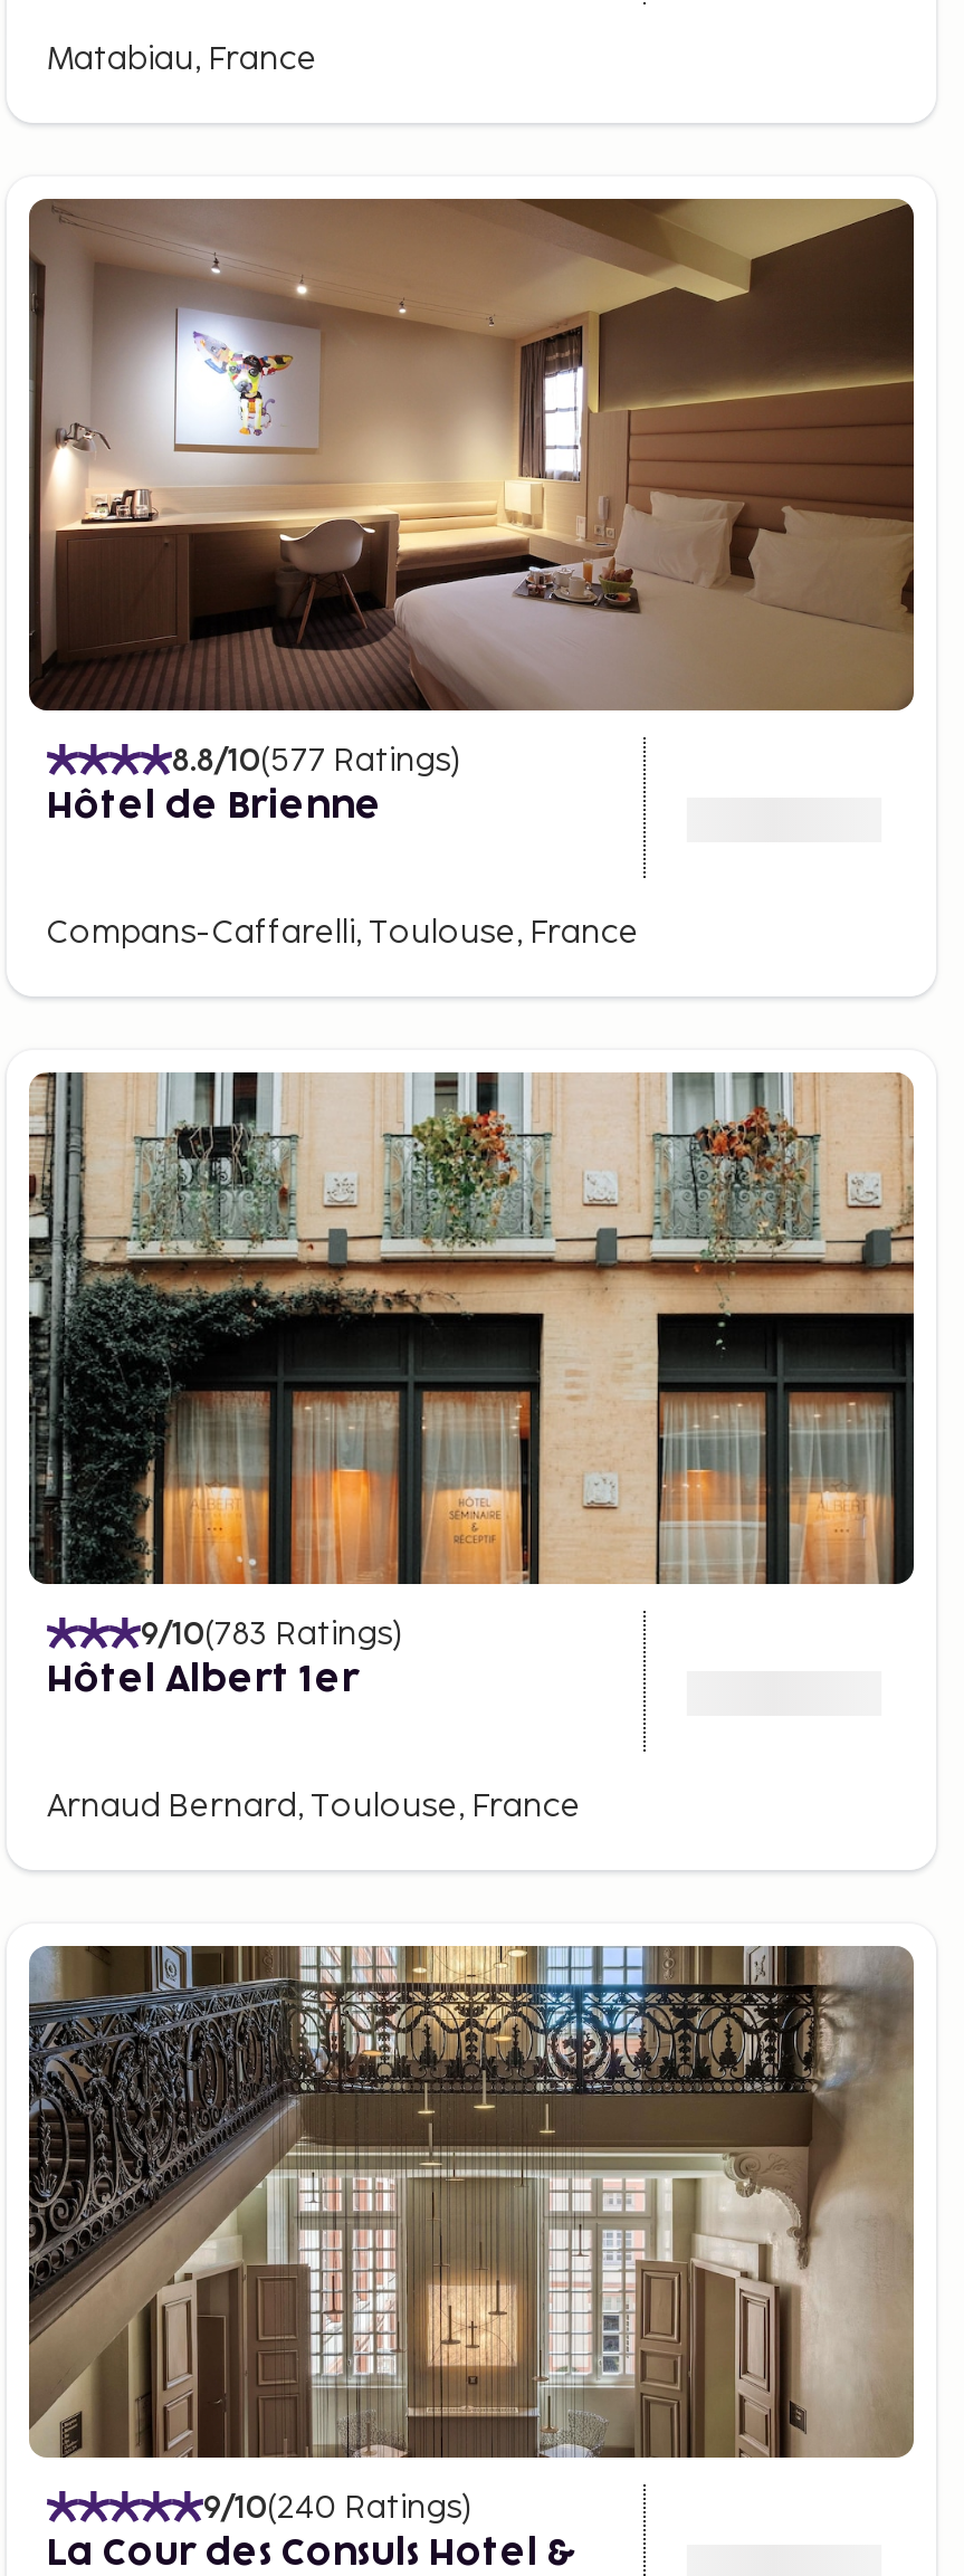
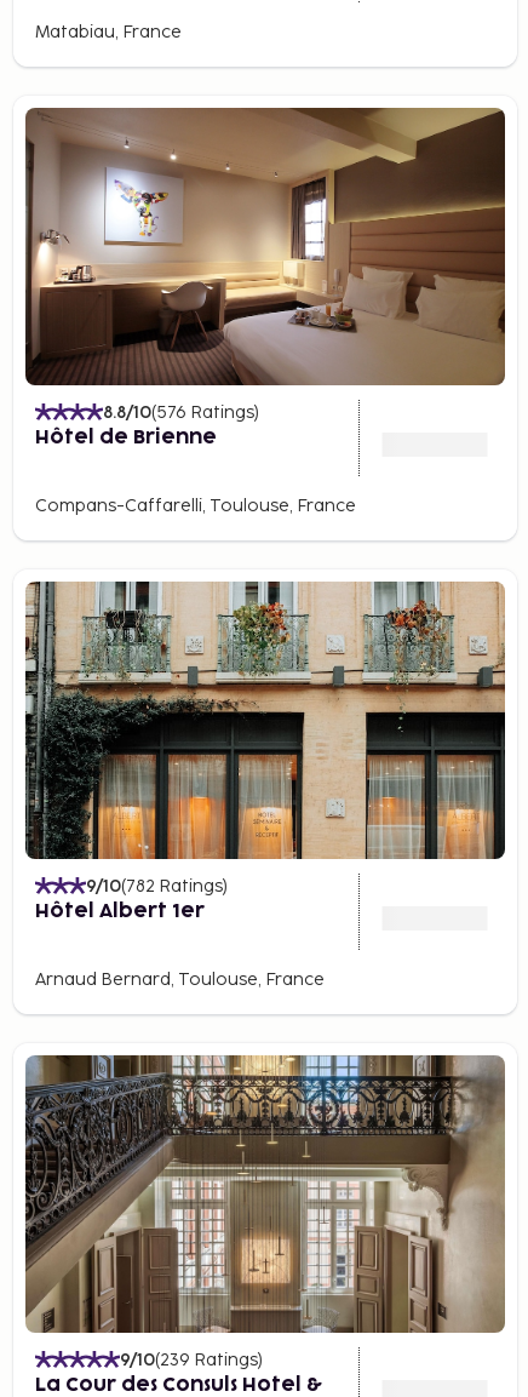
[172,742,460,780] 8.8/10(577 Ratings) -> [103,402,259,423] 8.8/10(576 Ratings)
[141,1615,402,1653] 9/10(783 Ratings) -> [86,876,228,897] 9/10(782 Ratings)
[203,2489,471,2527] 9/10(240 Ratings) -> [120,1350,263,1370] 9/10(239 Ratings)

